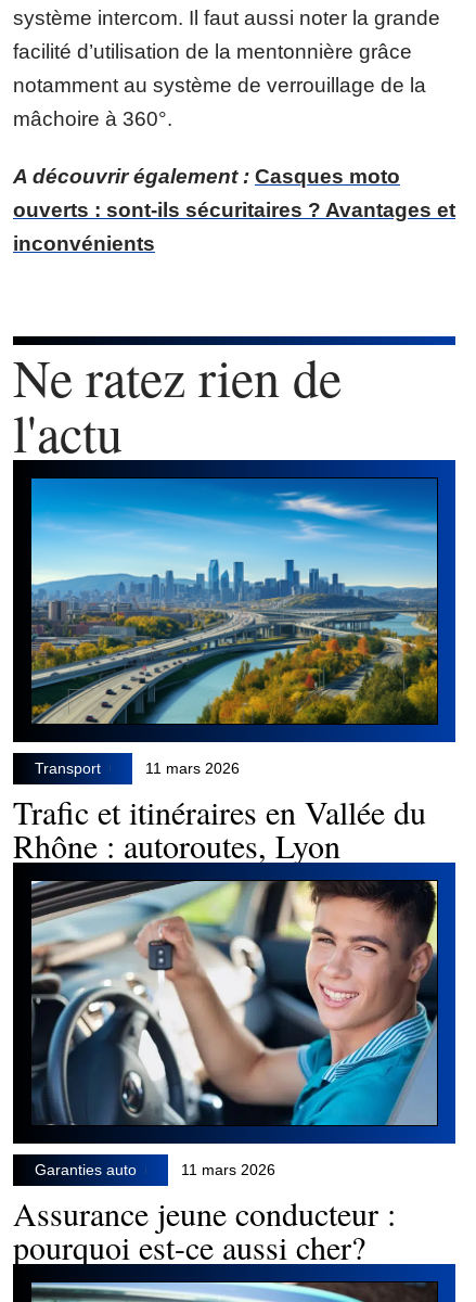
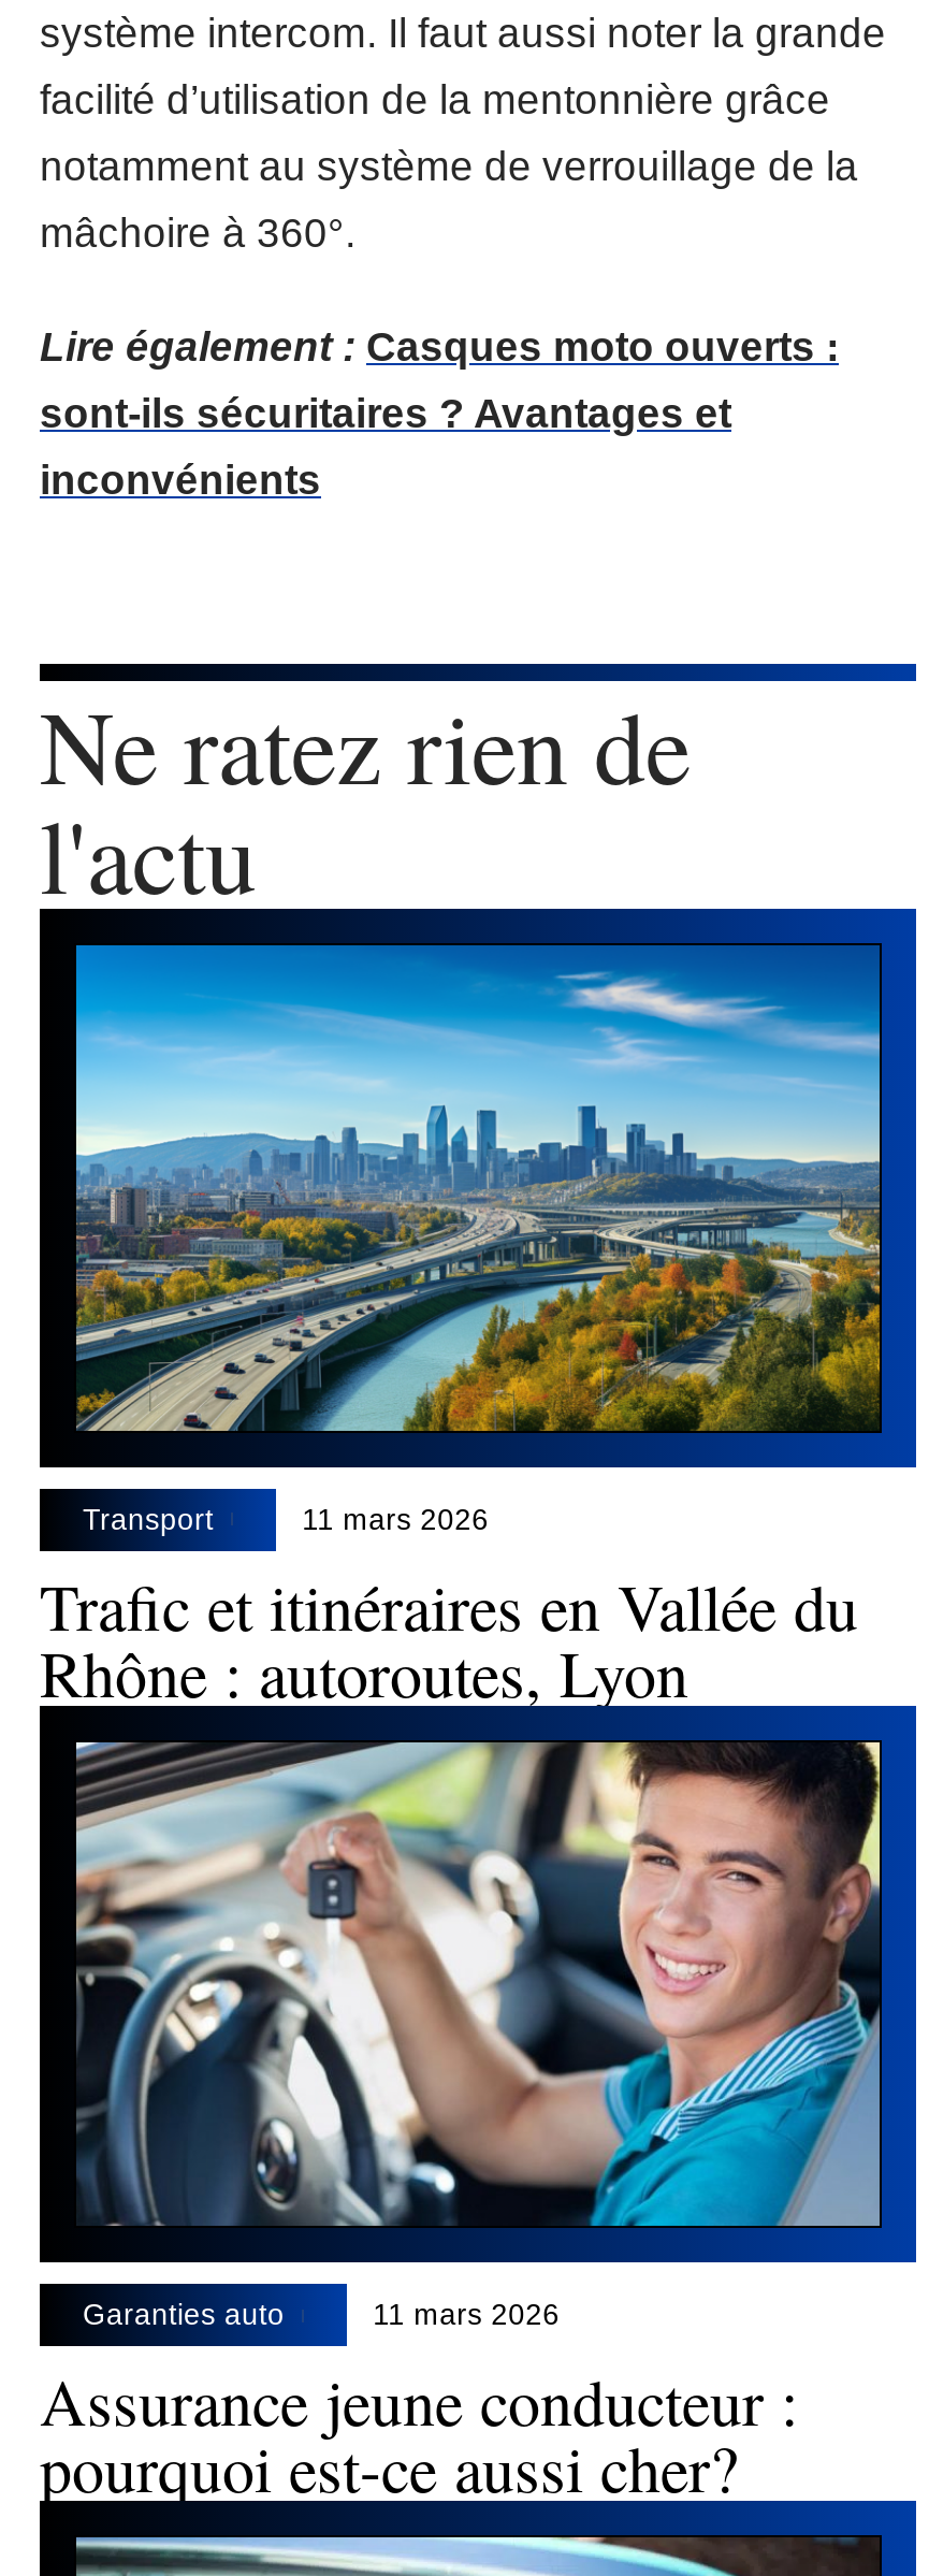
[13,165,400,188] A découvrir également : Casques moto -> [40,324,839,370] Lire également : Casques moto ouverts :
[13,199,455,221] ouverts : sont-ils sécuritaires ? Avantages et -> [40,391,731,436] sont-ils sécuritaires ? Avantages et

